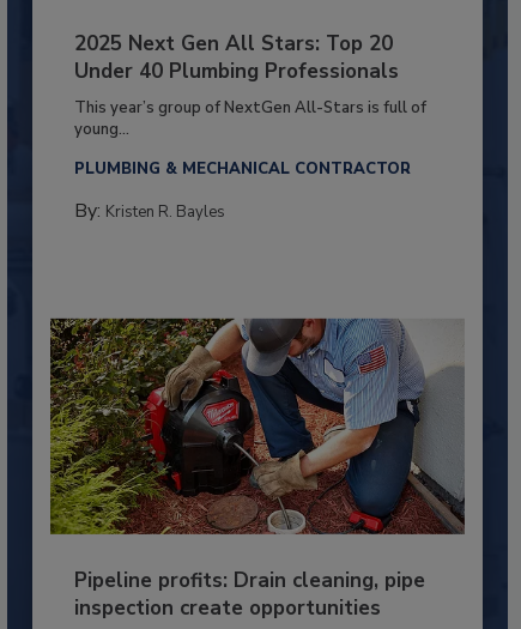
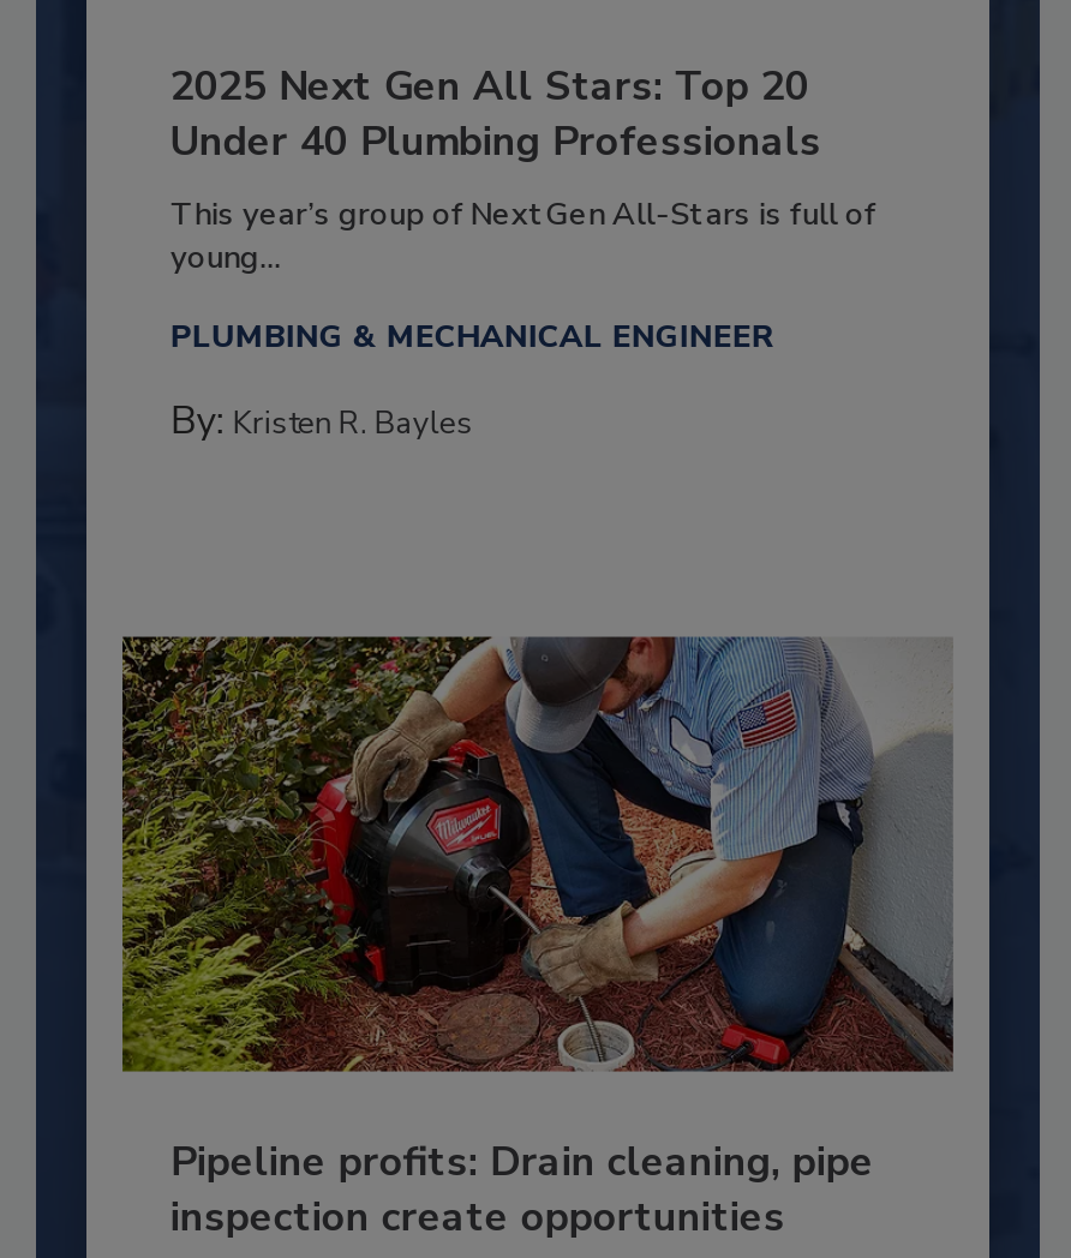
[74,158,411,179] PLUMBING & MECHANICAL CONTRACTOR -> [170,315,773,358] PLUMBING & MECHANICAL ENGINEER

